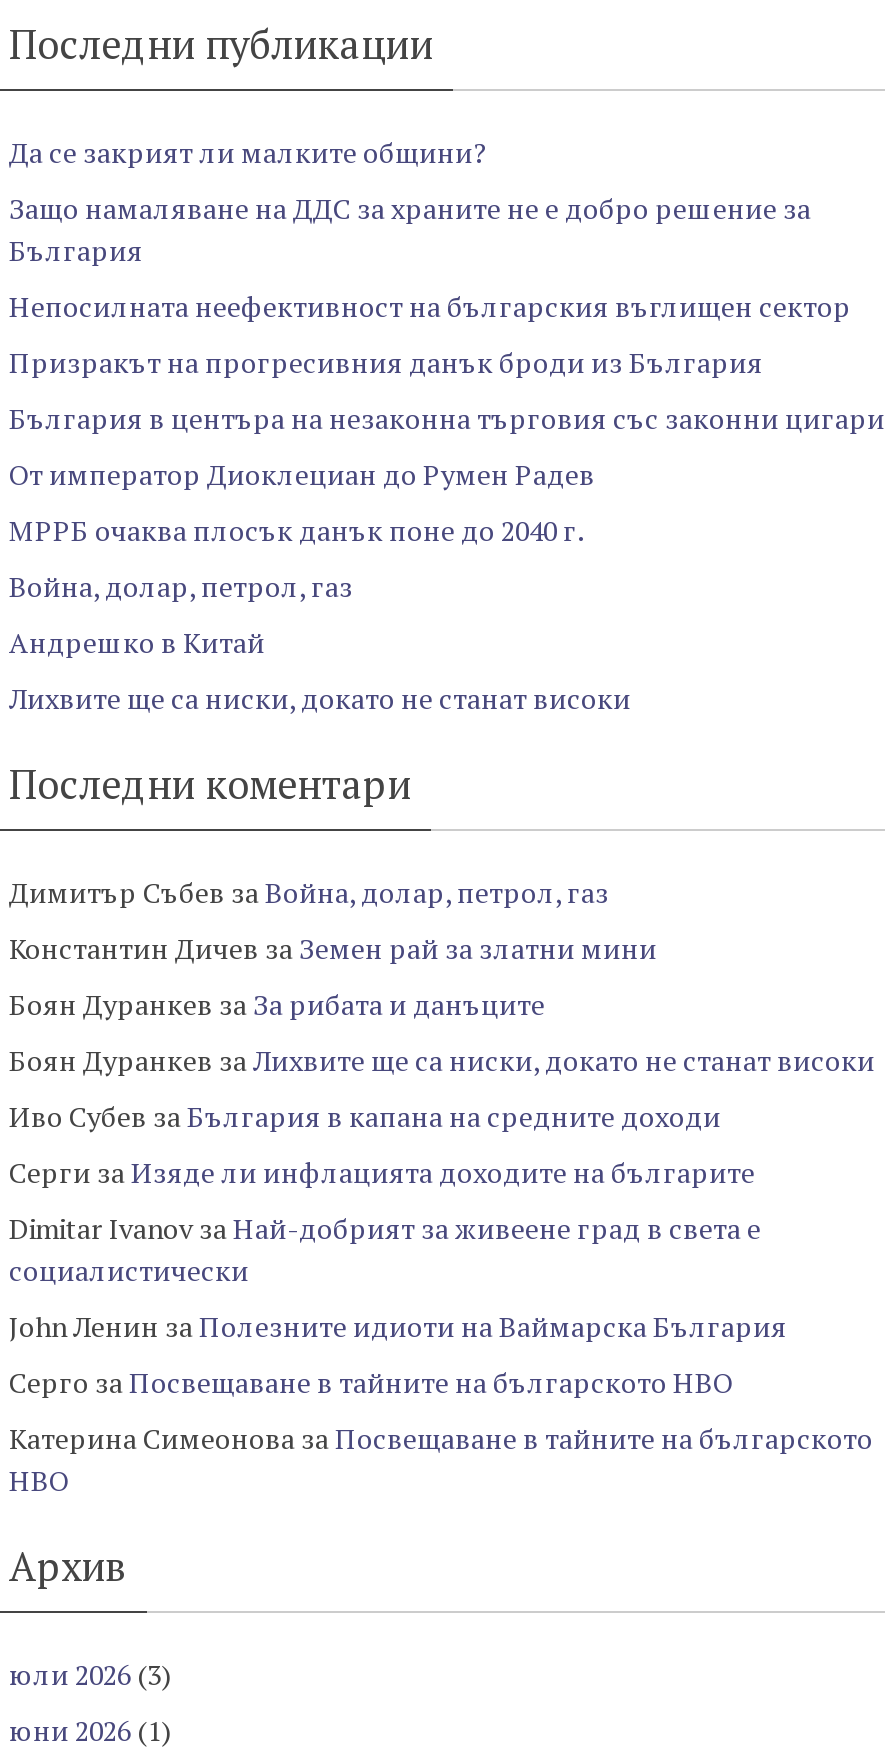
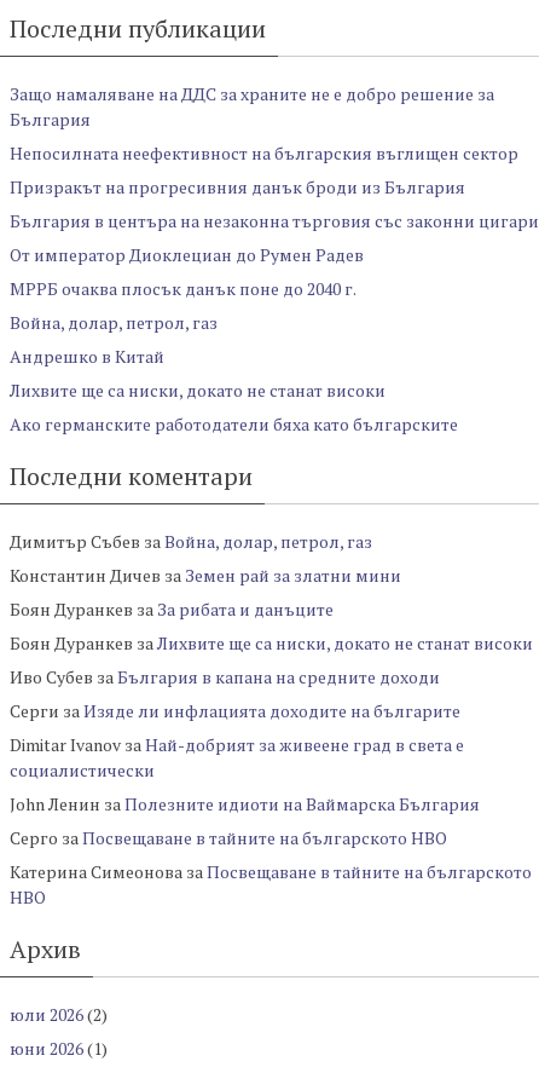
[9,133,487,171] Да се закрият ли малките общини? -> none
moved [9,189,885,717] -> [10,83,539,402]: Защо намаляване на ДДС за храните не е добро решение за | България | Непосилната неефективност на българския въглищен сектор | ... | Андрешко в Китай | Лихвите ще са ниски, докато не станат високи
none -> [10,413,458,436] Ако германските работодатели бяха като българските
[9,1655,171,1693] юли 2026 (3) -> [10,1003,108,1026] юли 2026 (2)

